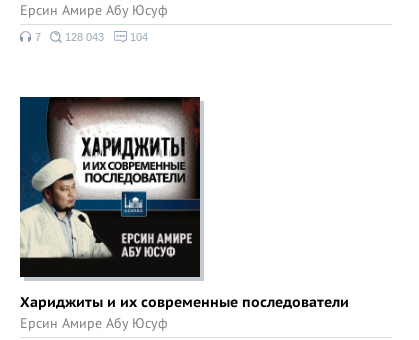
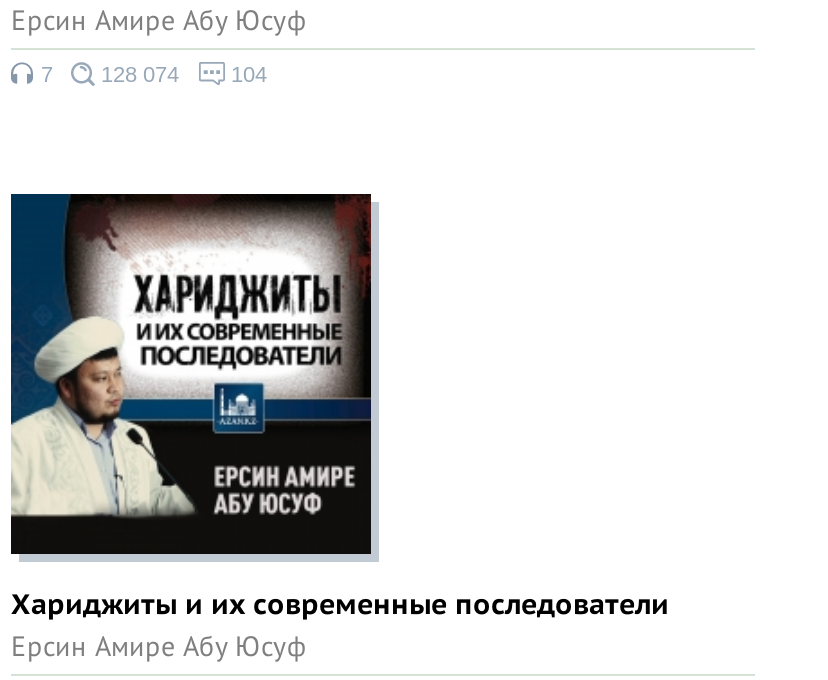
[32,31,148,43] 7 128 043 104 -> [35,62,267,86] 7 128 074 104

